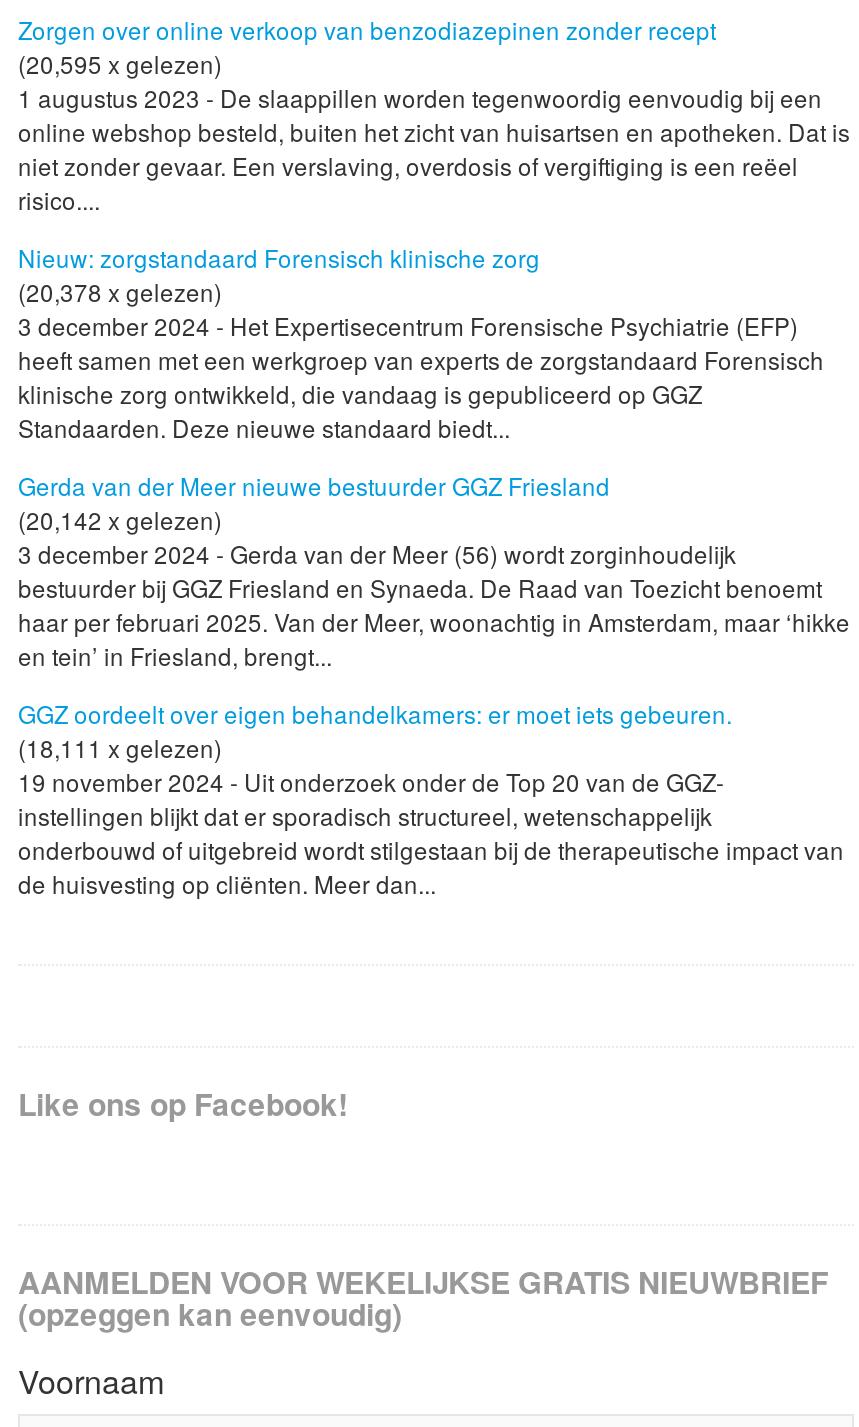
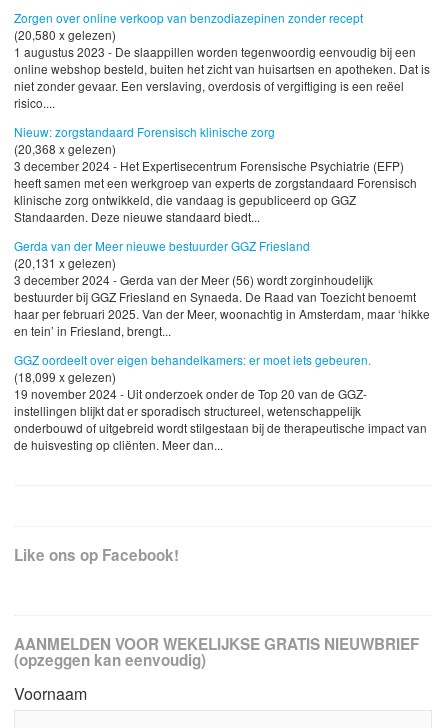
[18,46,222,80] (20,595 x gelezen) -> [14,26,116,43] (20,580 x gelezen)
[18,274,222,308] (20,378 x gelezen) -> [14,140,116,157] (20,368 x gelezen)
[18,502,222,536] (20,142 x gelezen) -> [14,254,116,271] (20,131 x gelezen)
[18,729,222,763] (18,111 x gelezen) -> [14,368,116,385] (18,099 x gelezen)

